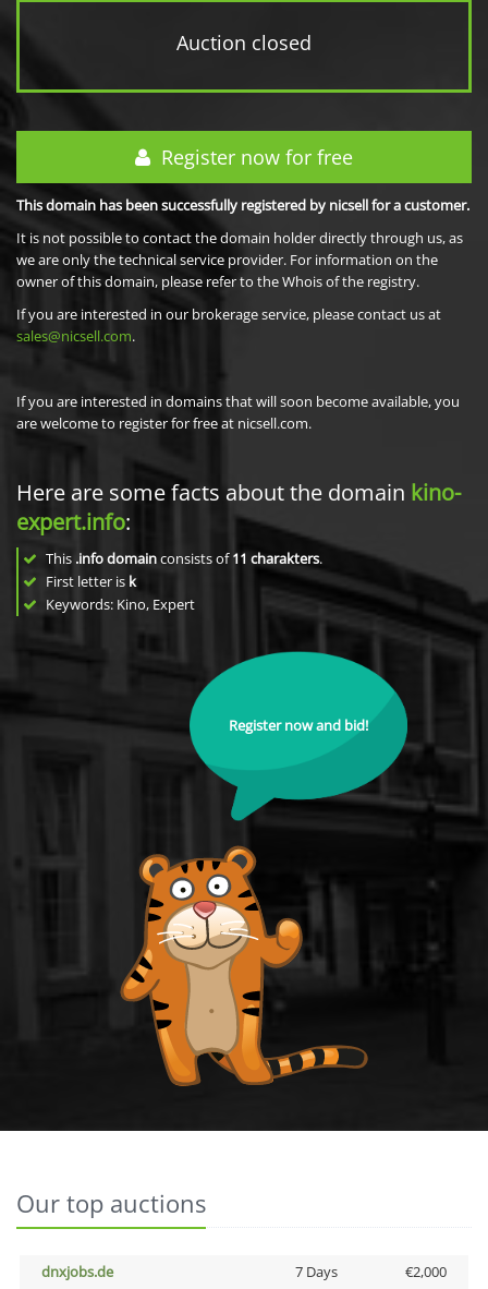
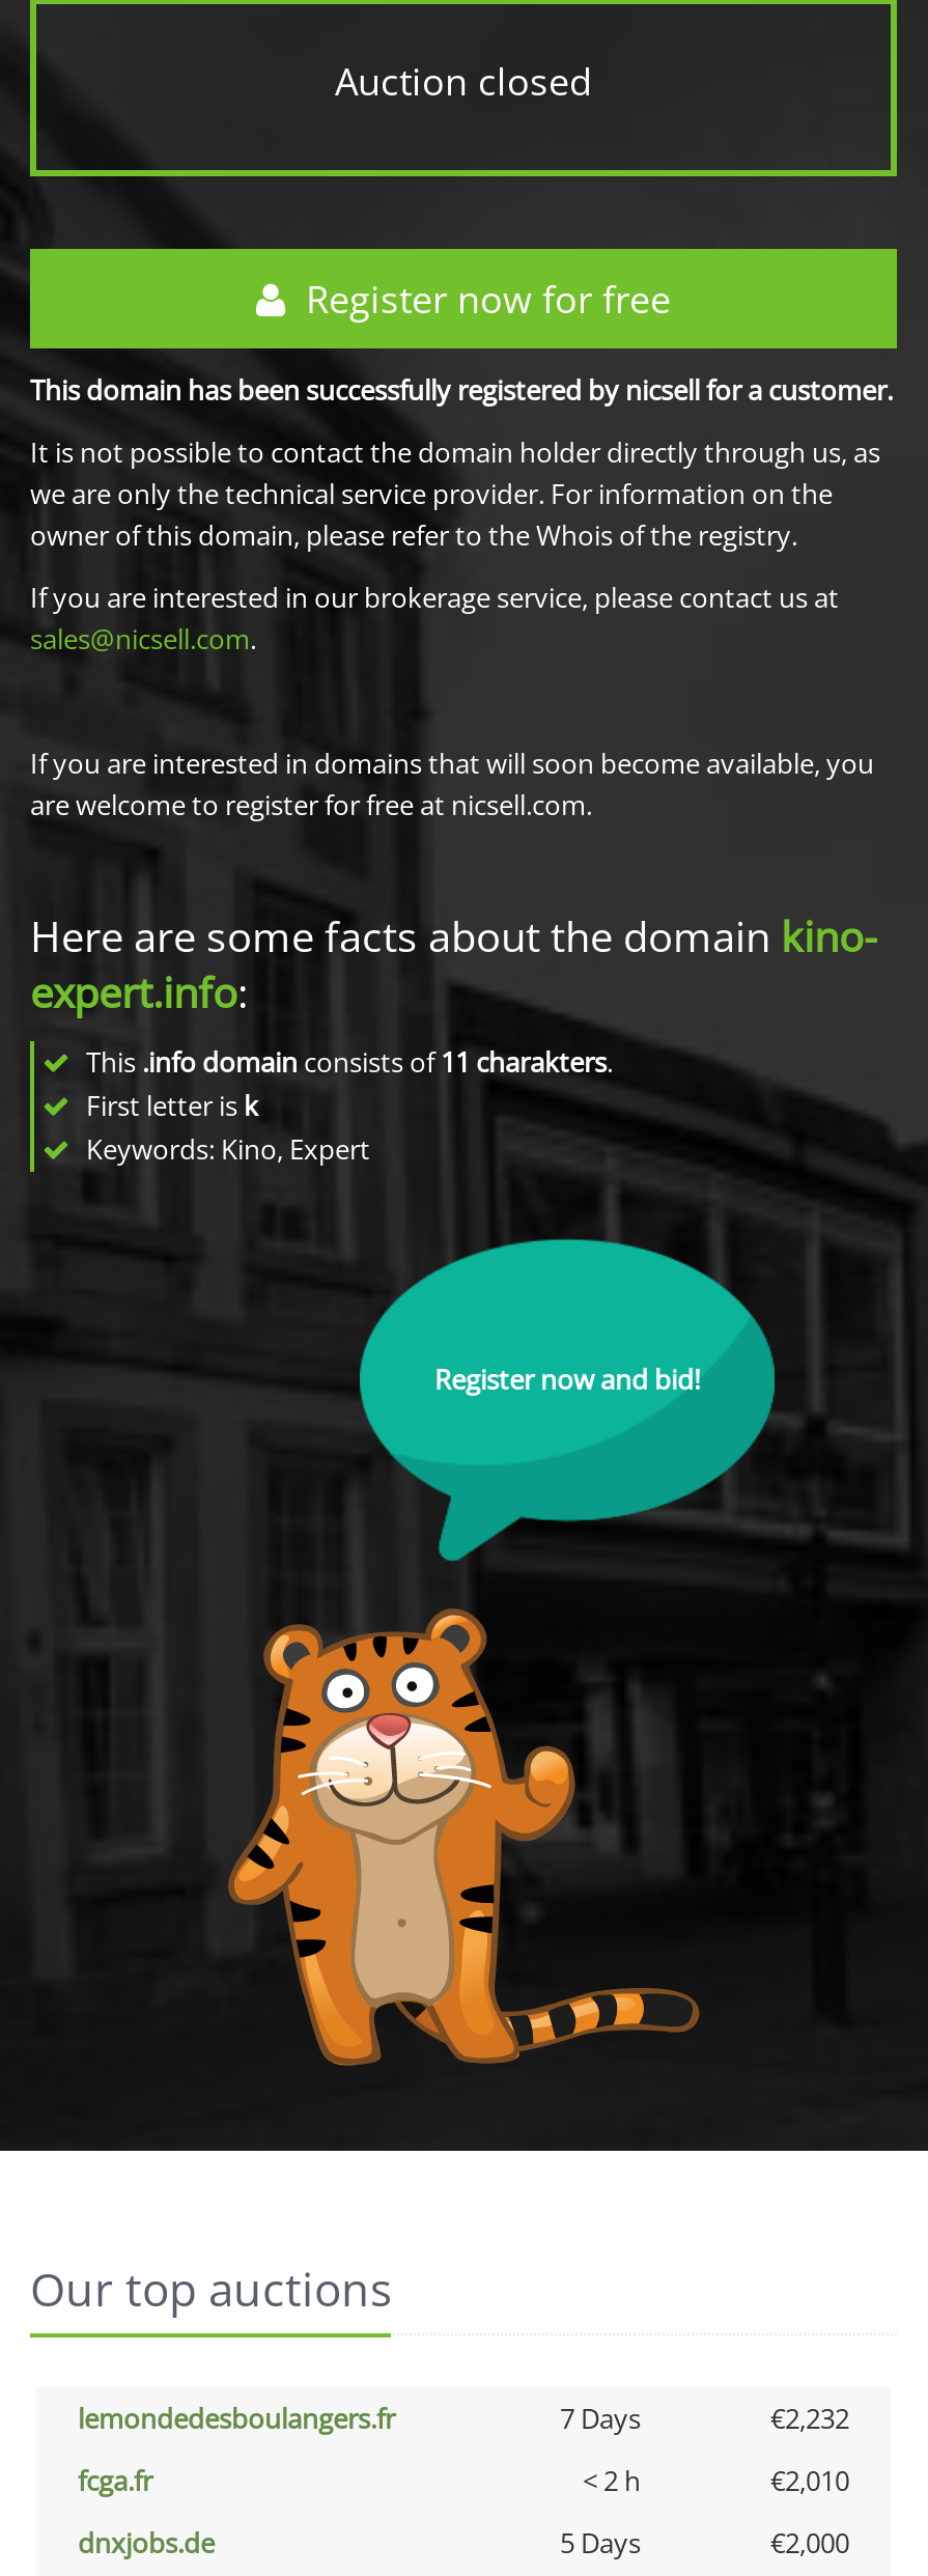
none -> [78,2400,849,2499] lemondedesboulangers.fr | 7 Days | €2,232 | fcga.fr | < 2 h | €2,010
[295,1262,337,1281] 7 Days -> [560,2524,641,2561] 5 Days

